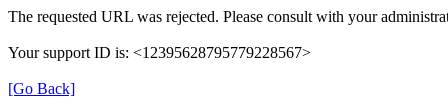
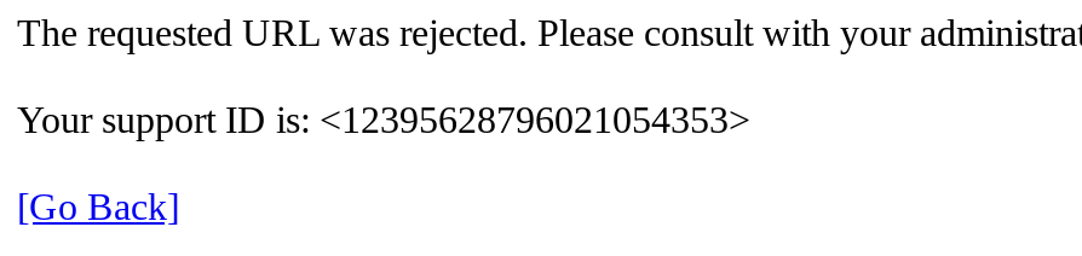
[8,44,311,61] Your support ID is: <12395628795779228567> -> [17,99,750,140] Your support ID is: <12395628796021054353>

